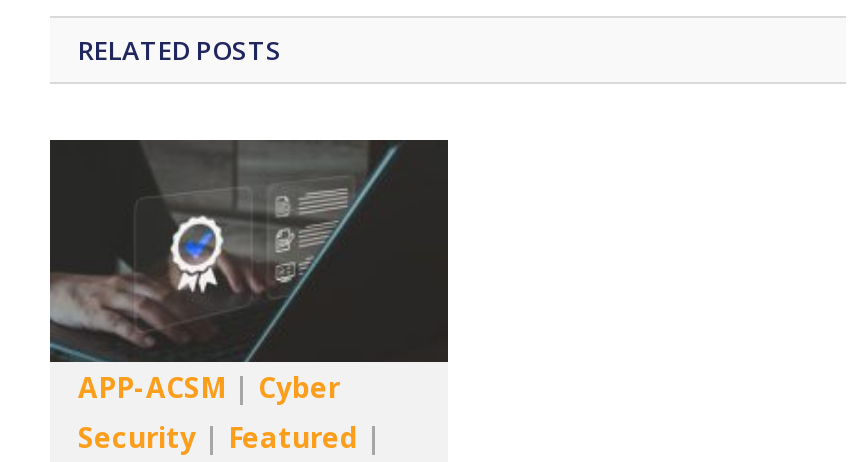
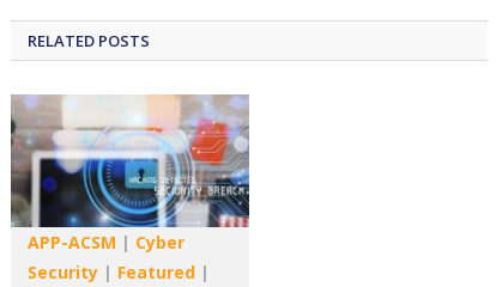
[48,138,450,364] [image] -> [10,94,250,228] [image]

